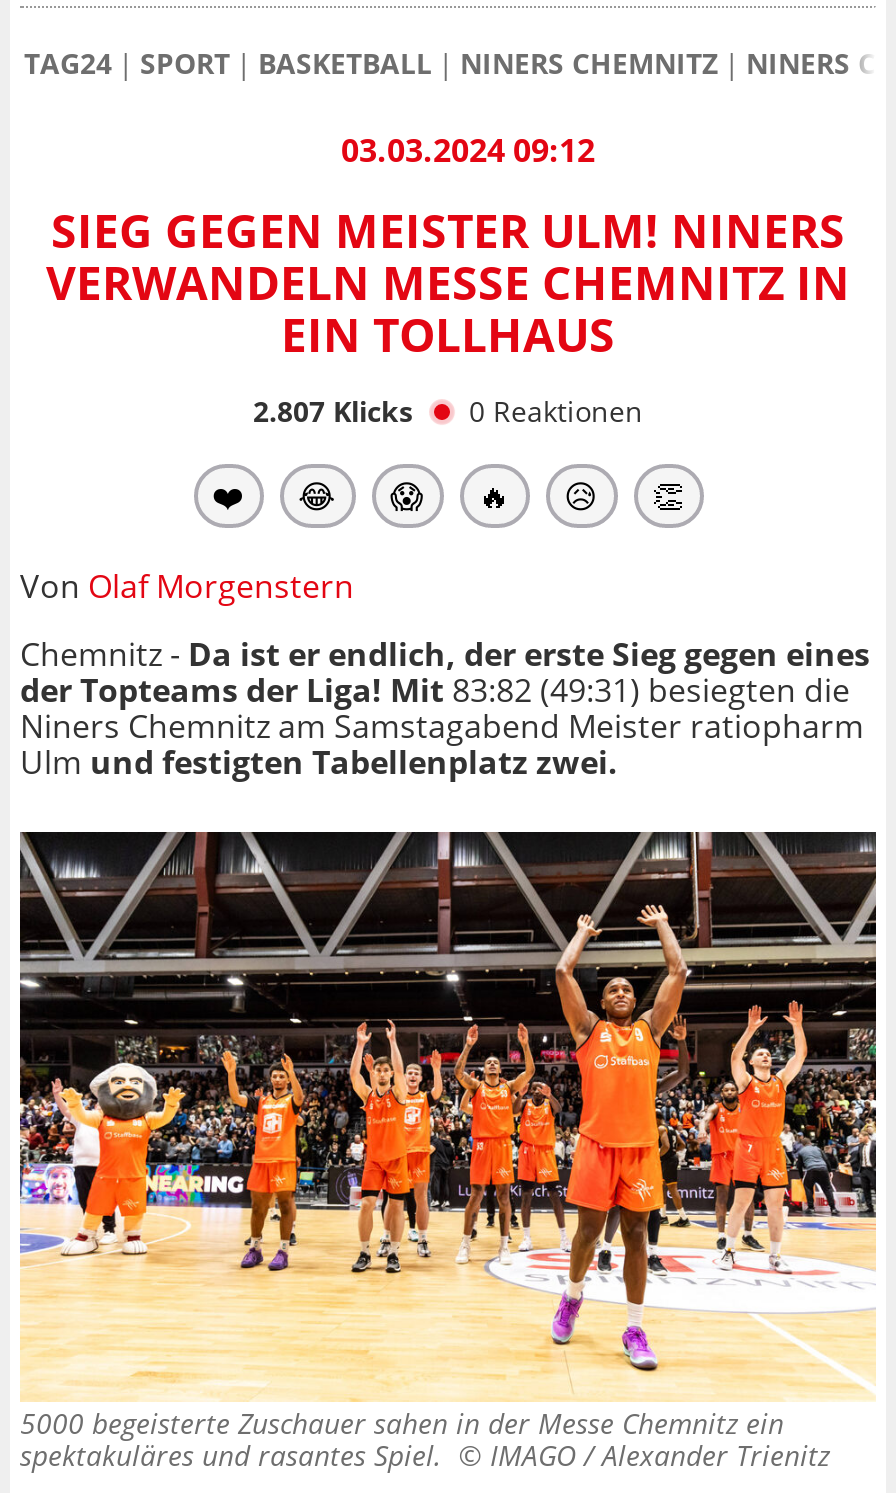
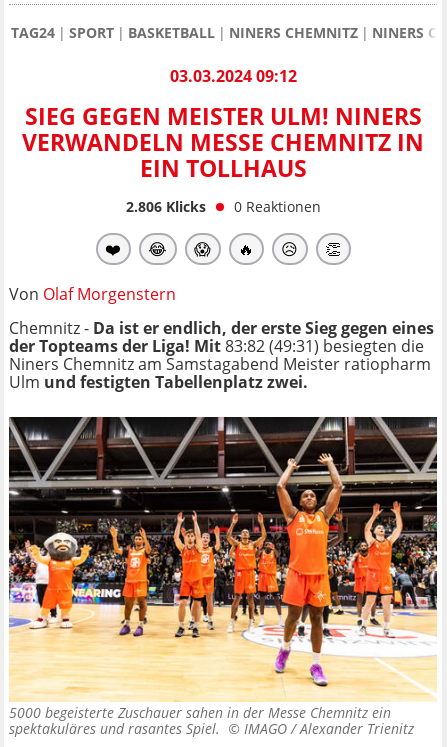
[253,392,643,430] 2.807 Klicks 0 Reaktionen -> [125,197,320,216] 2.806 Klicks 0 Reaktionen

